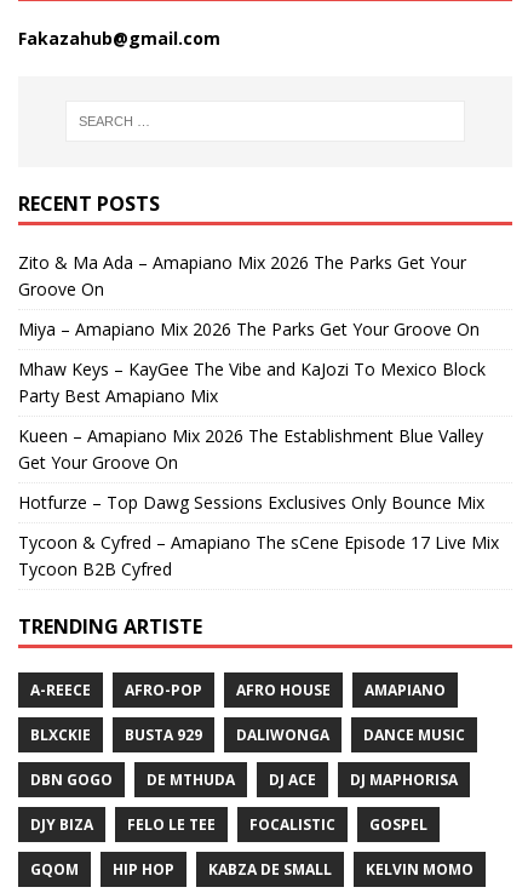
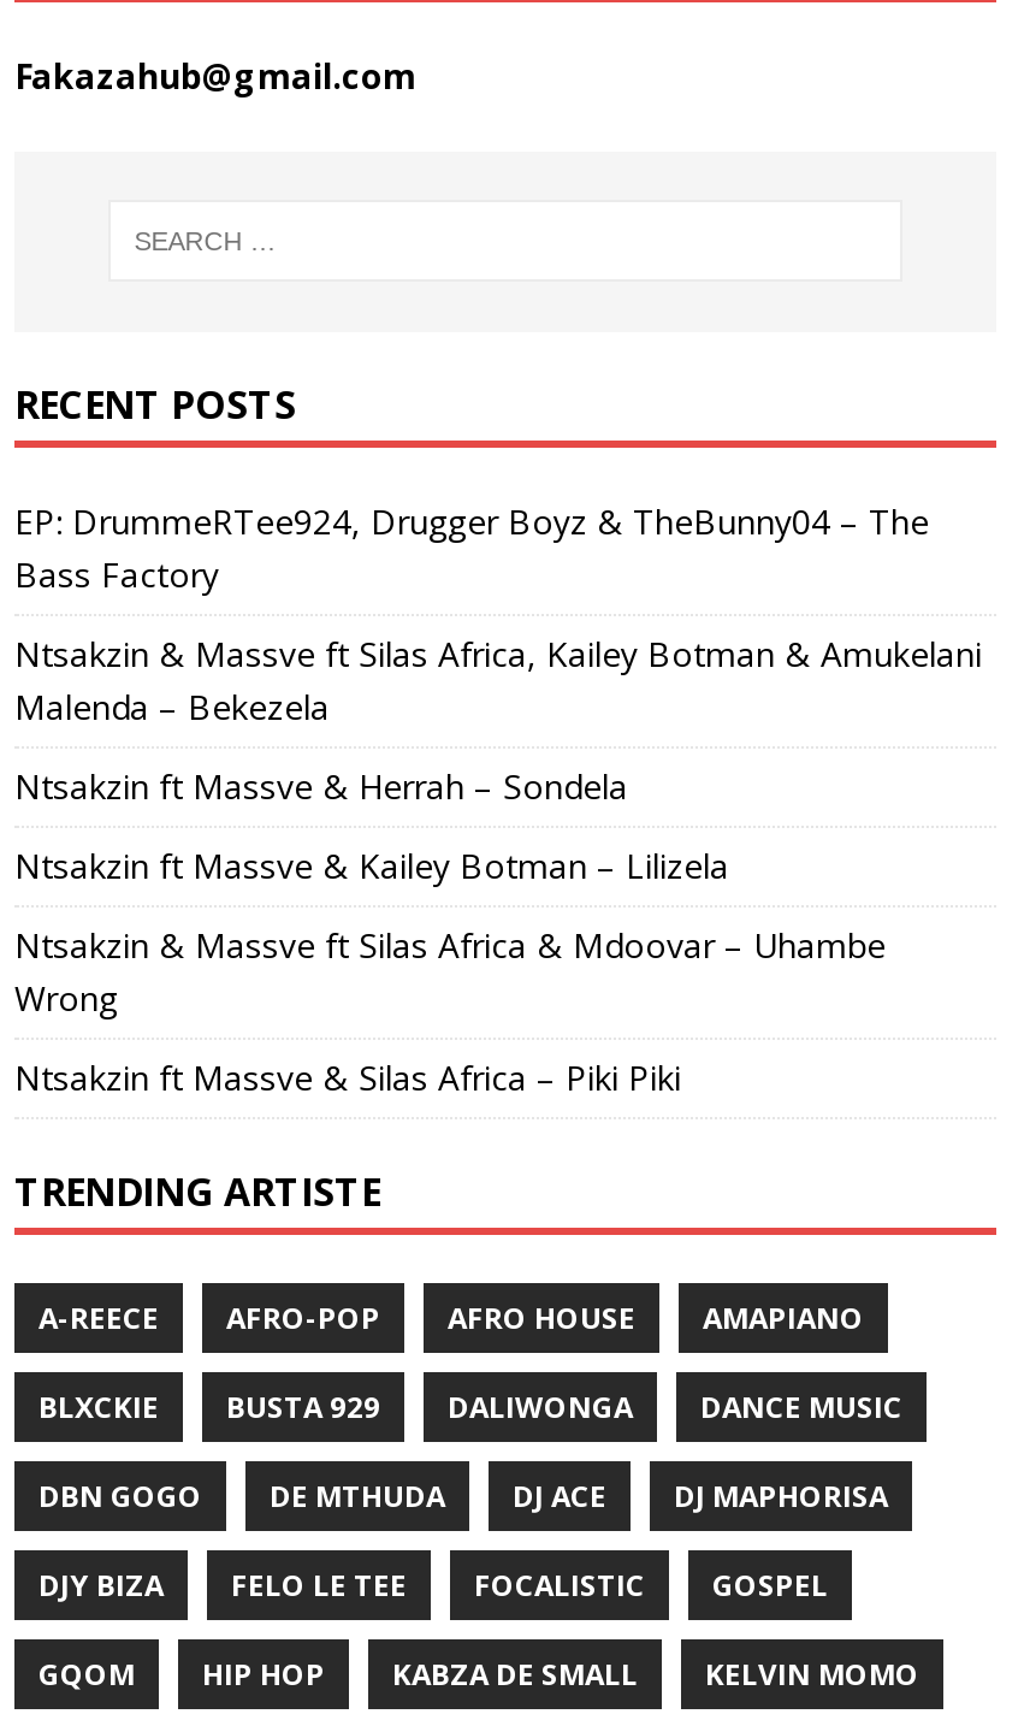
[18,251,466,300] Zito & Ma Ada – Amapiano Mix 2026 The Parks Get Your | Groove On -> [14,498,929,597] EP: DrummeRTee924, Drugger Boyz & TheBunny04 – The | Bass Factory
[18,317,480,340] Miya – Amapiano Mix 2026 The Parks Get Your Groove On -> [14,630,982,729] Ntsakzin & Massve ft Silas Africa, Kailey Botman & Amukelani | Malenda – Bekezela
[18,357,486,407] Mhaw Keys – KayGee The Vibe and KaJozi To Mexico Block | Party Best Amapiano Mix -> [14,763,628,808] Ntsakzin ft Massve & Herrah – Sondela
[18,424,483,474] Kueen – Amapiano Mix 2026 The Establishment Blue Valley | Get Your Groove On -> [14,842,729,888] Ntsakzin ft Massve & Kailey Botman – Lilizela
[18,490,484,514] Hotfurze – Top Dawg Sessions Exclusives Only Bounce Mix -> [14,922,886,1020] Ntsakzin & Massve ft Silas Africa & Mdoovar – Uhambe | Wrong
[18,530,499,580] Tycoon & Cyfred – Amapiano The sCene Episode 17 Live Mix | Tycoon B2B Cyfred -> [14,1054,681,1100] Ntsakzin ft Massve & Silas Africa – Piki Piki

